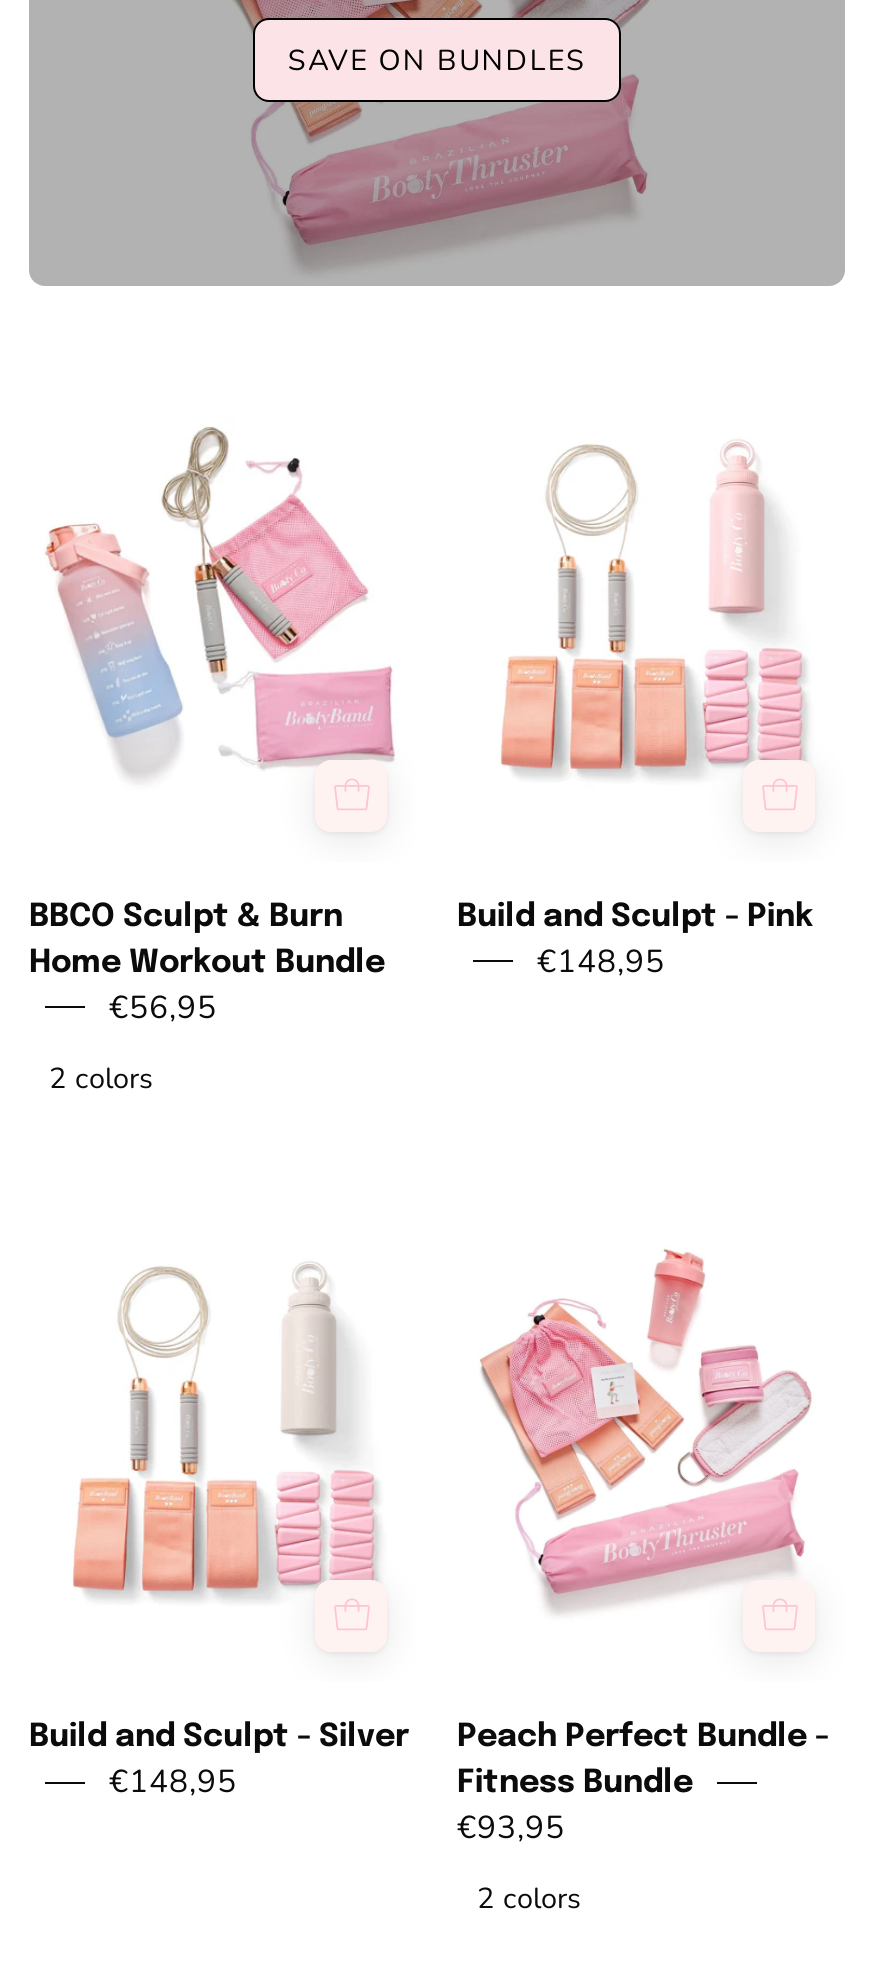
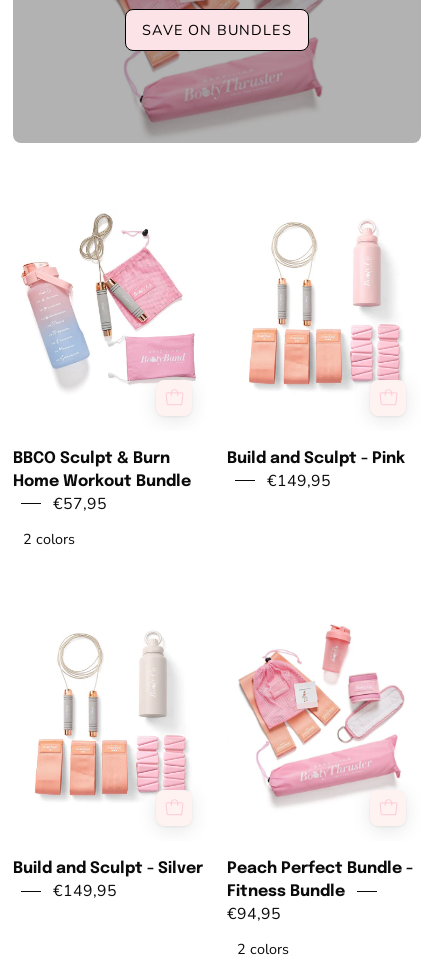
[537,939,665,983] €148,95 -> [267,469,331,491] €149,95
[109,985,217,1029] €56,95 -> [53,492,107,514] €57,95
[109,1759,237,1803] €148,95 -> [53,880,117,902] €149,95
[457,1805,565,1849] €93,95 -> [227,903,281,925] €94,95

